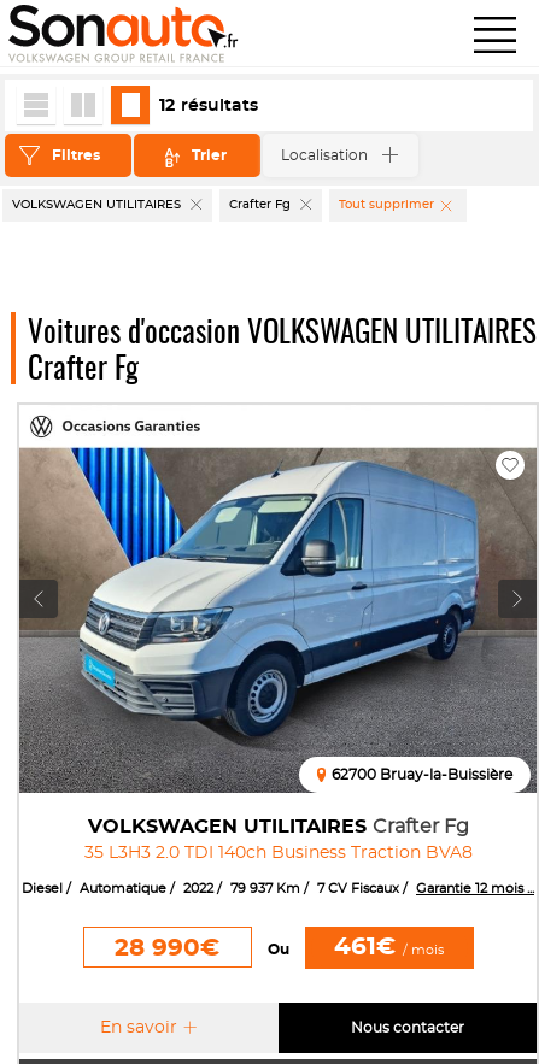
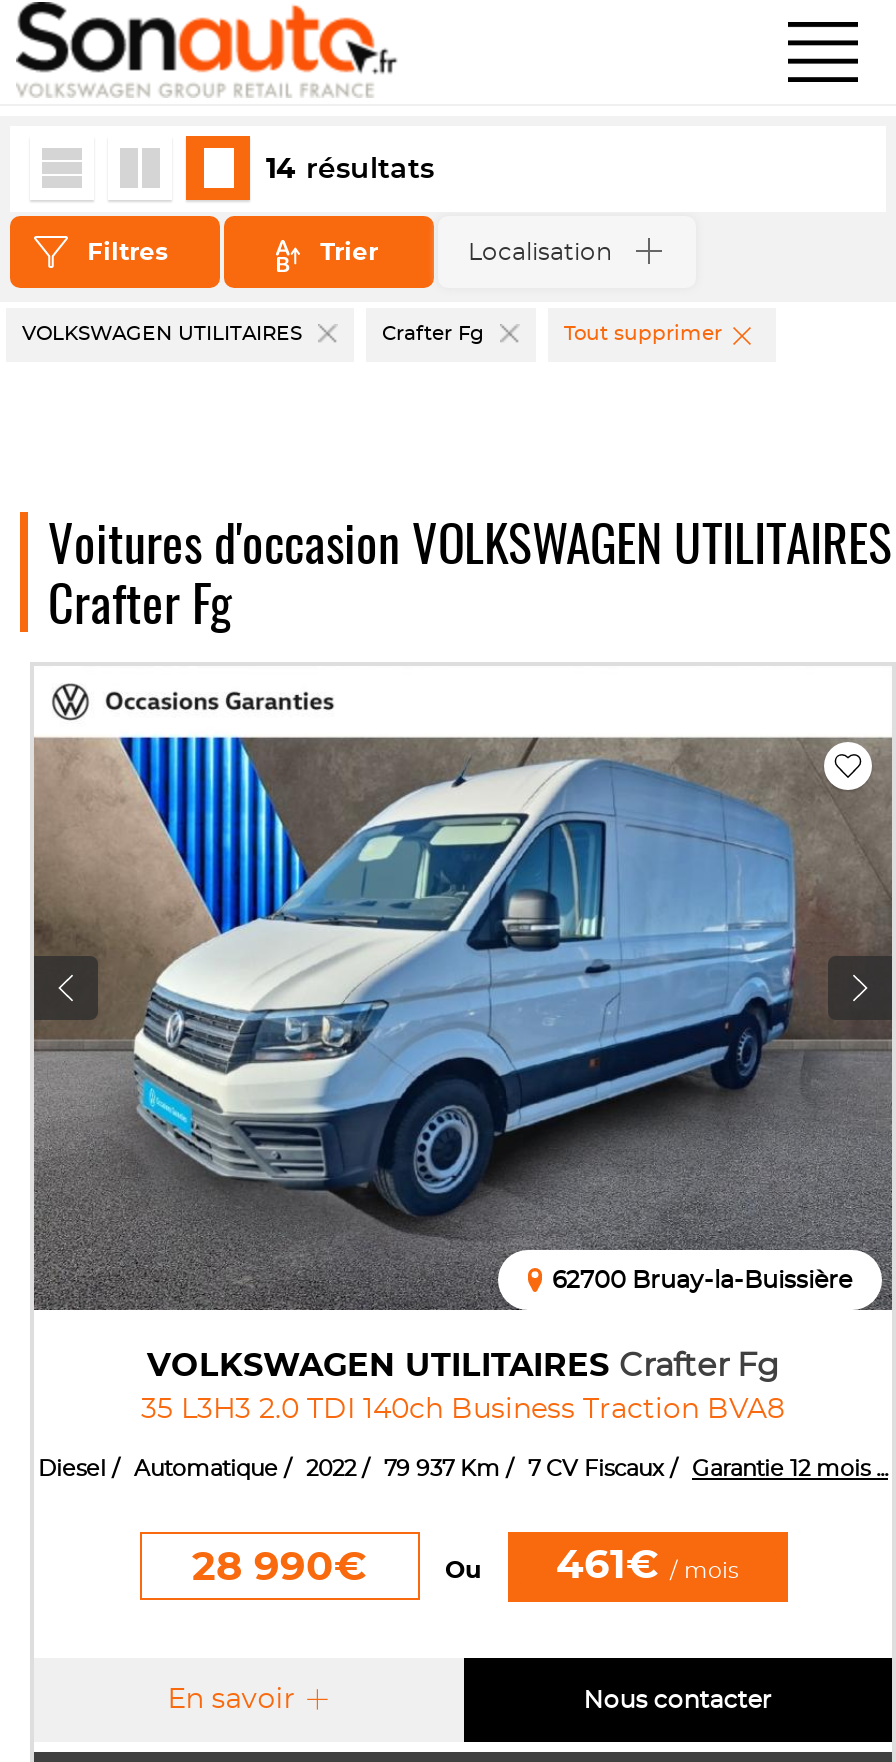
[159,98,258,114] 12 résultats -> [266,156,434,184] 14 résultats

